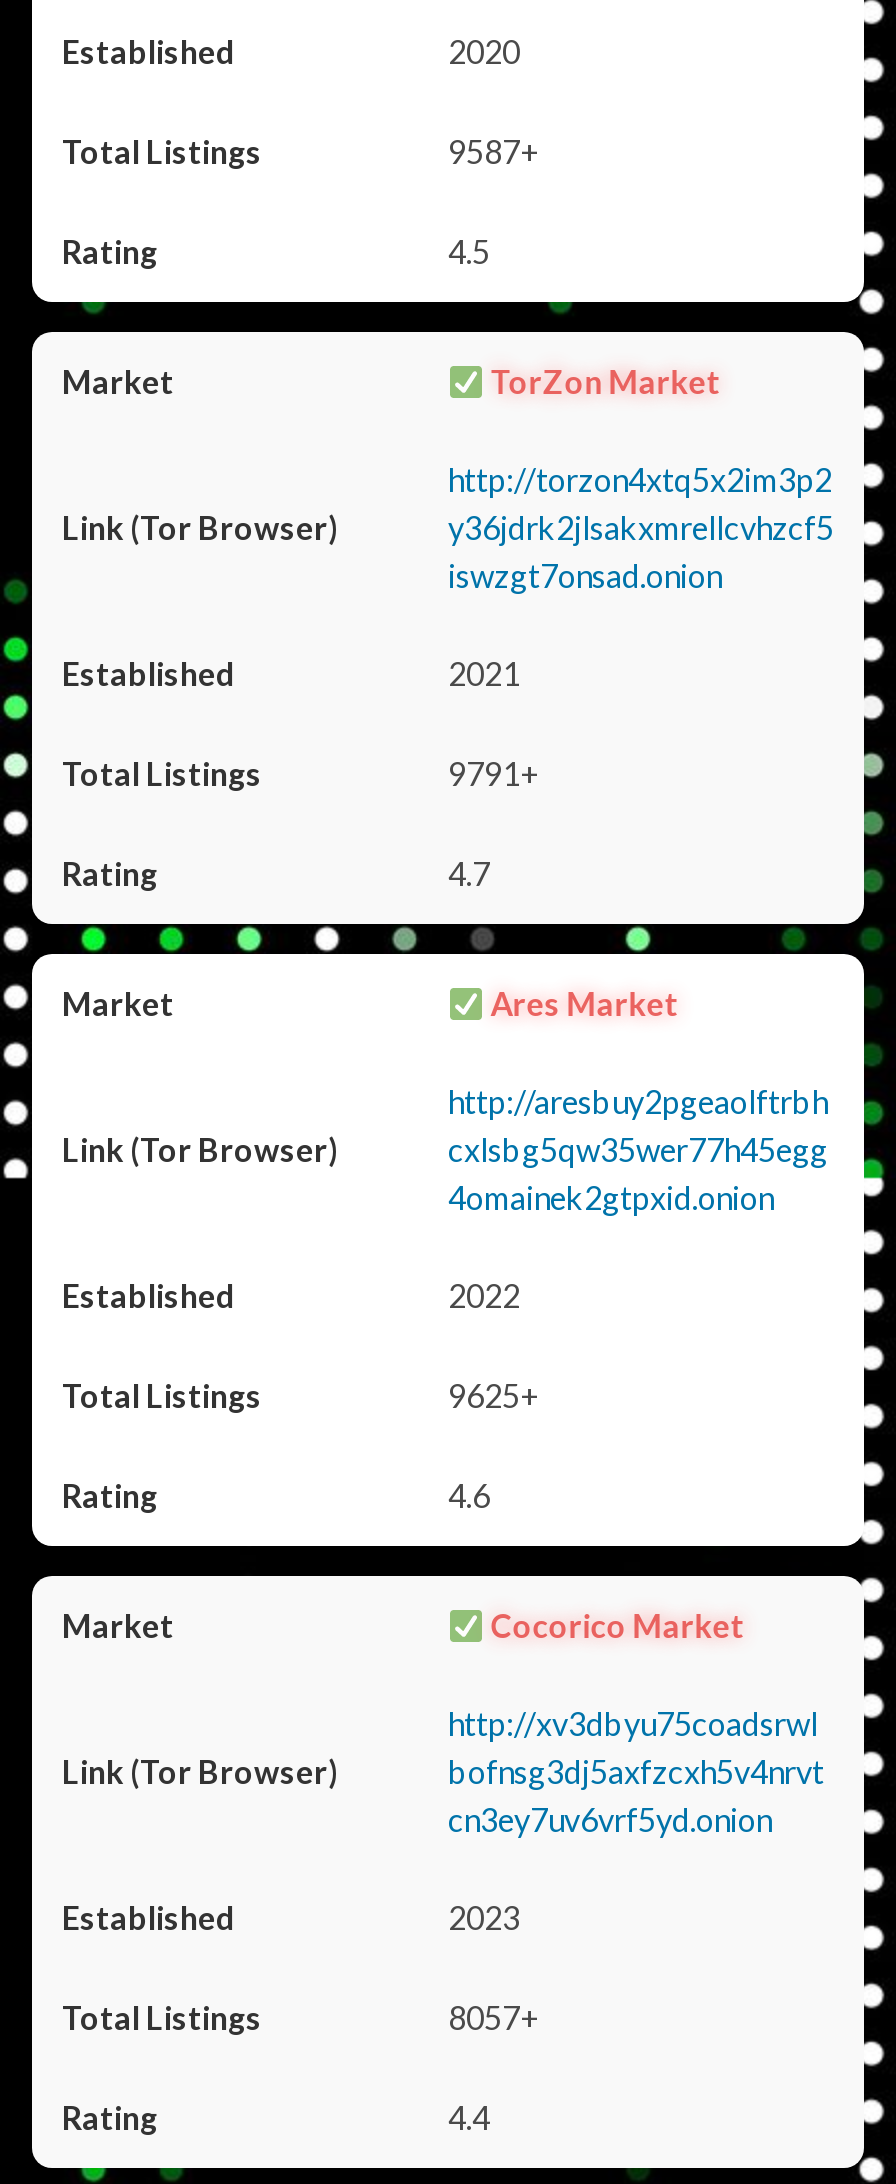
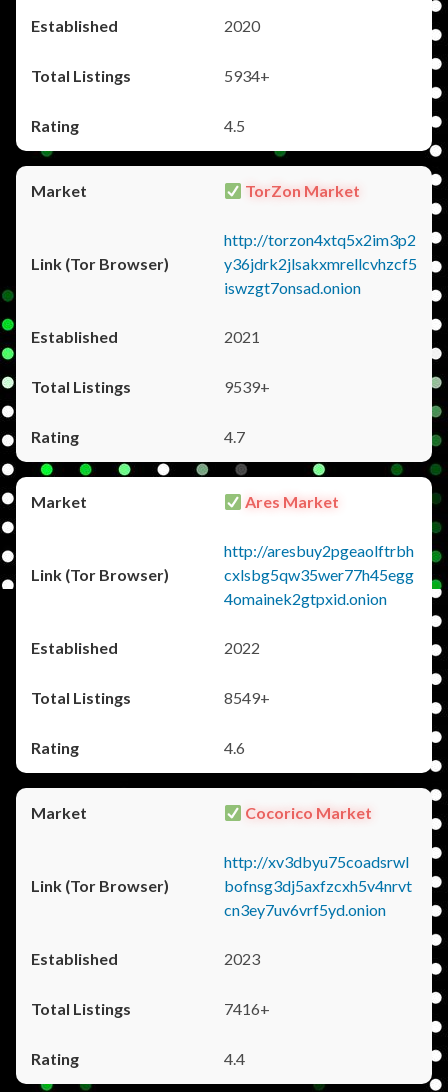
[448,132,540,170] 9587+ -> [224,66,270,85] 5934+
[448,754,540,792] 9791+ -> [224,377,270,396] 9539+
[448,1376,540,1414] 9625+ -> [224,688,270,707] 8549+
[448,1998,540,2036] 8057+ -> [224,999,270,1018] 7416+

